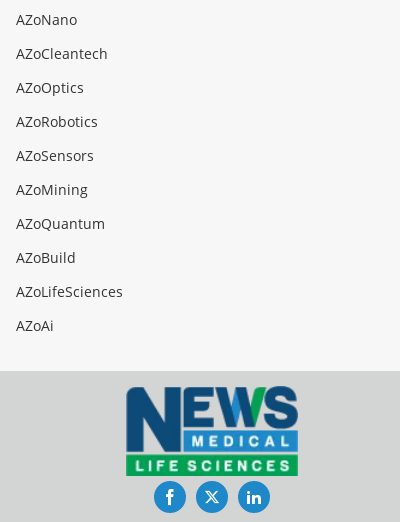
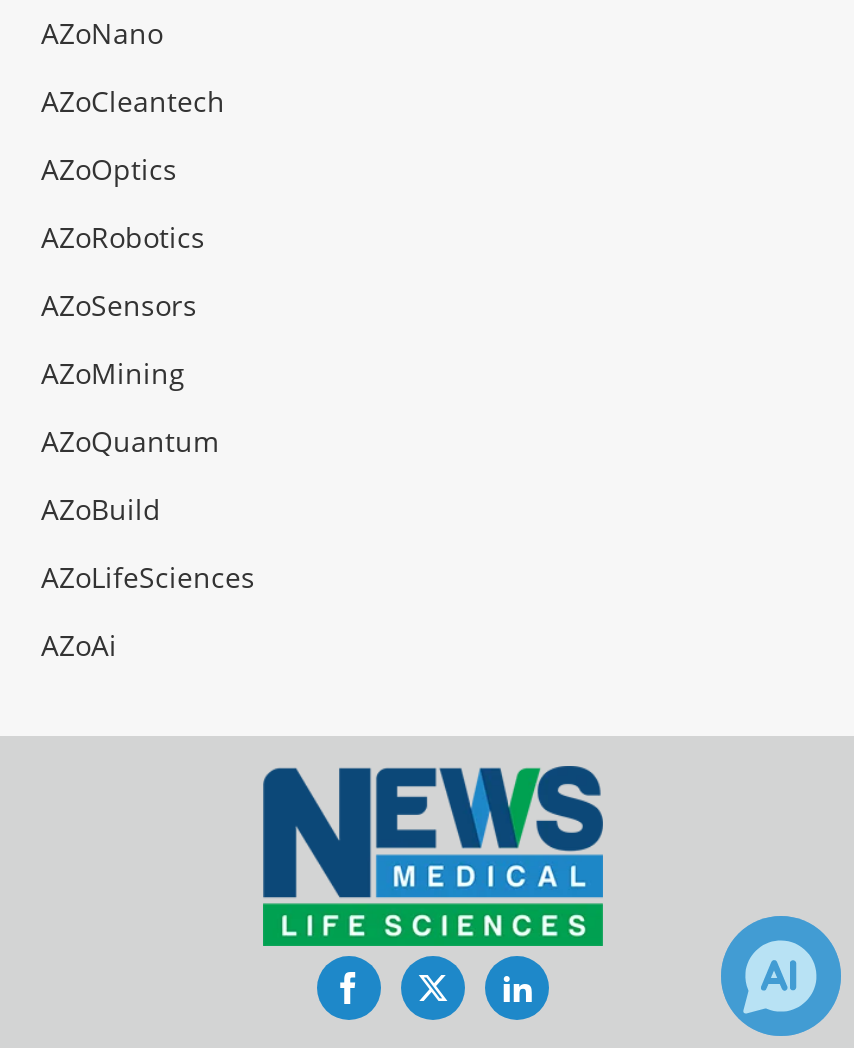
none -> [719,914,843,1038] [image]

